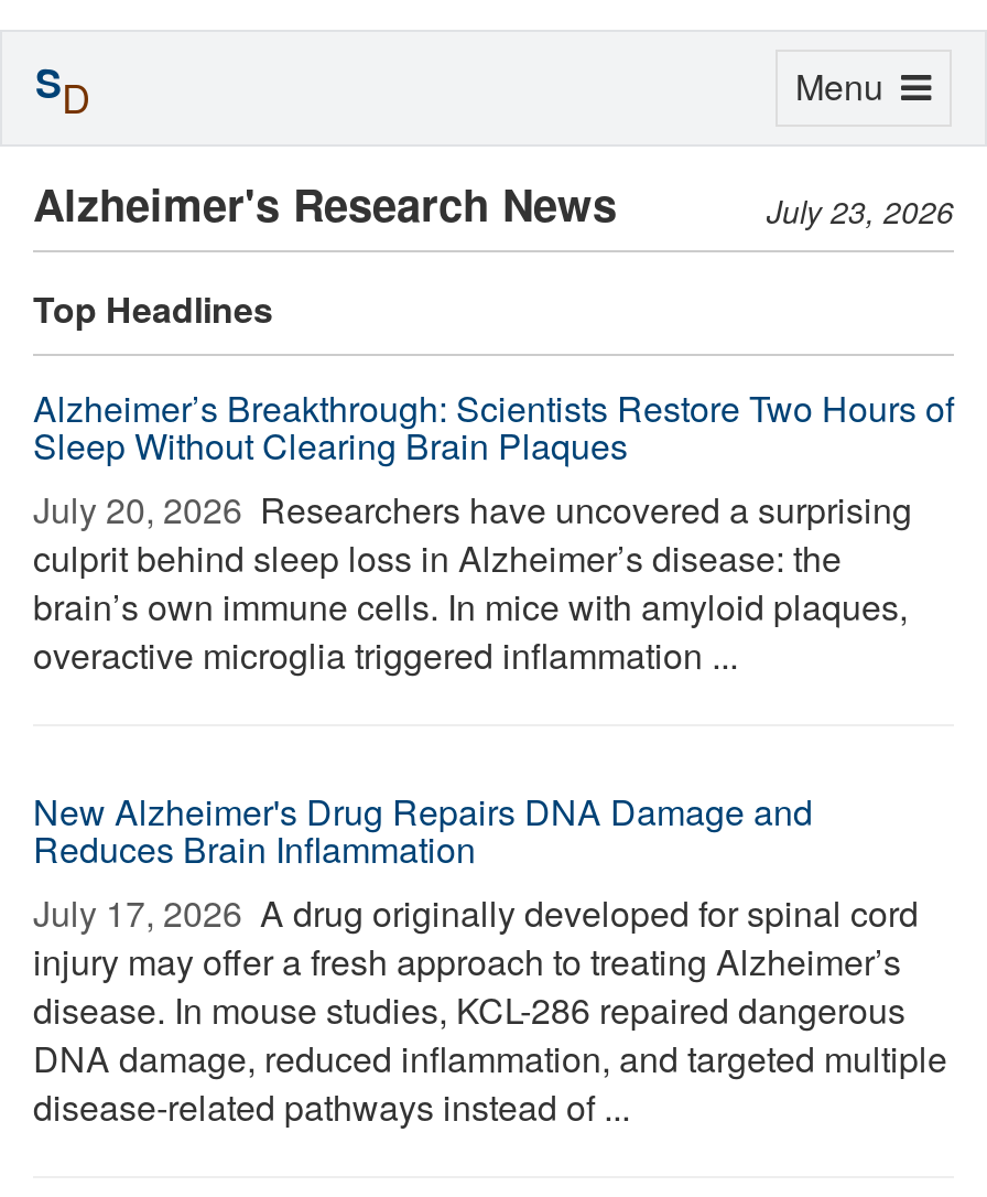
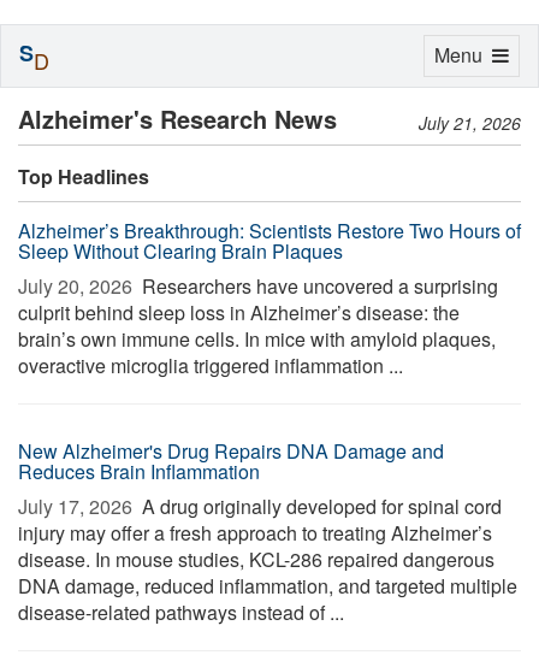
[767,188,954,233] July 23, 2026 -> [419,111,521,135] July 21, 2026

